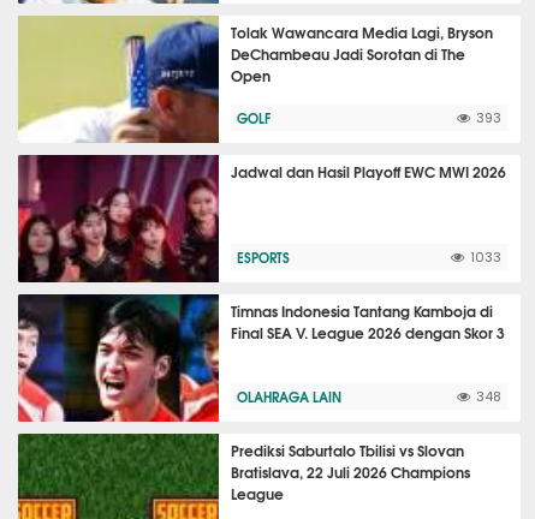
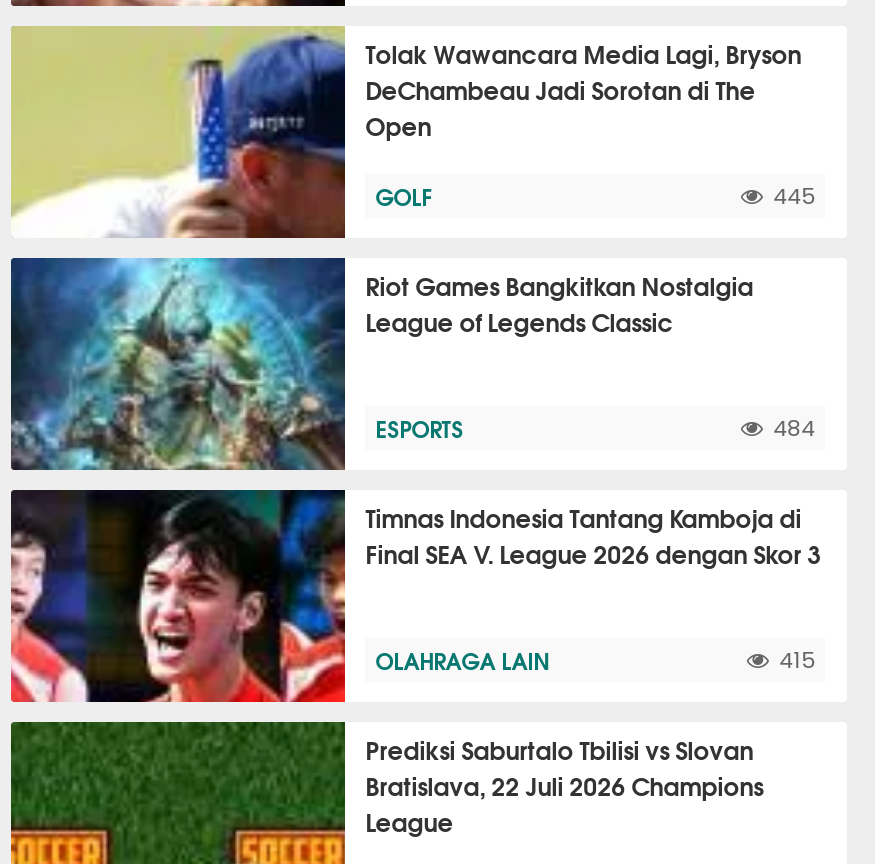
[476,111,501,125] 393 -> [773,185,815,207] 445
[17,154,506,284] [image] | Jadwal dan Hasil Playoff EWC MWI 2026 -> [9,256,753,472] [image] | Riot Games Bangkitkan Nostalgia | League of Legends Classic
[470,251,501,264] 1033 -> [773,417,815,439] 484
[476,390,501,403] 348 -> [779,649,815,671] 415

